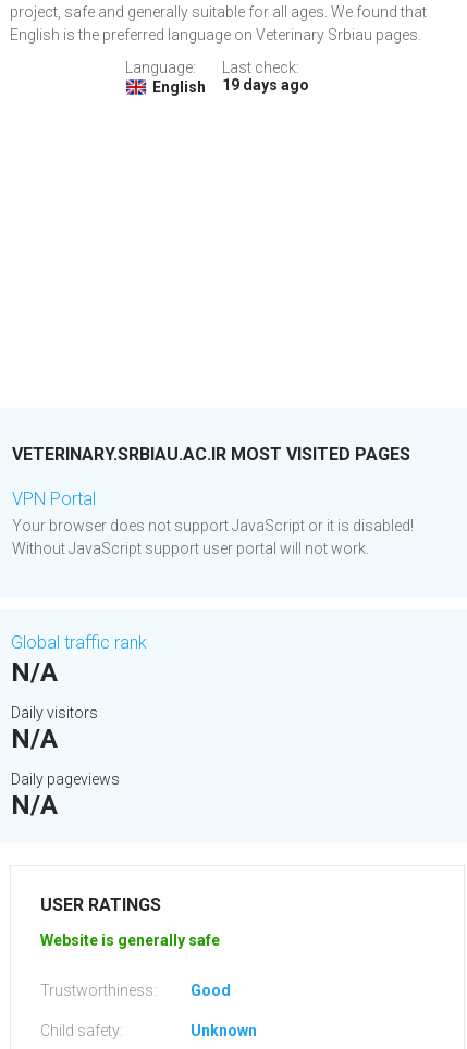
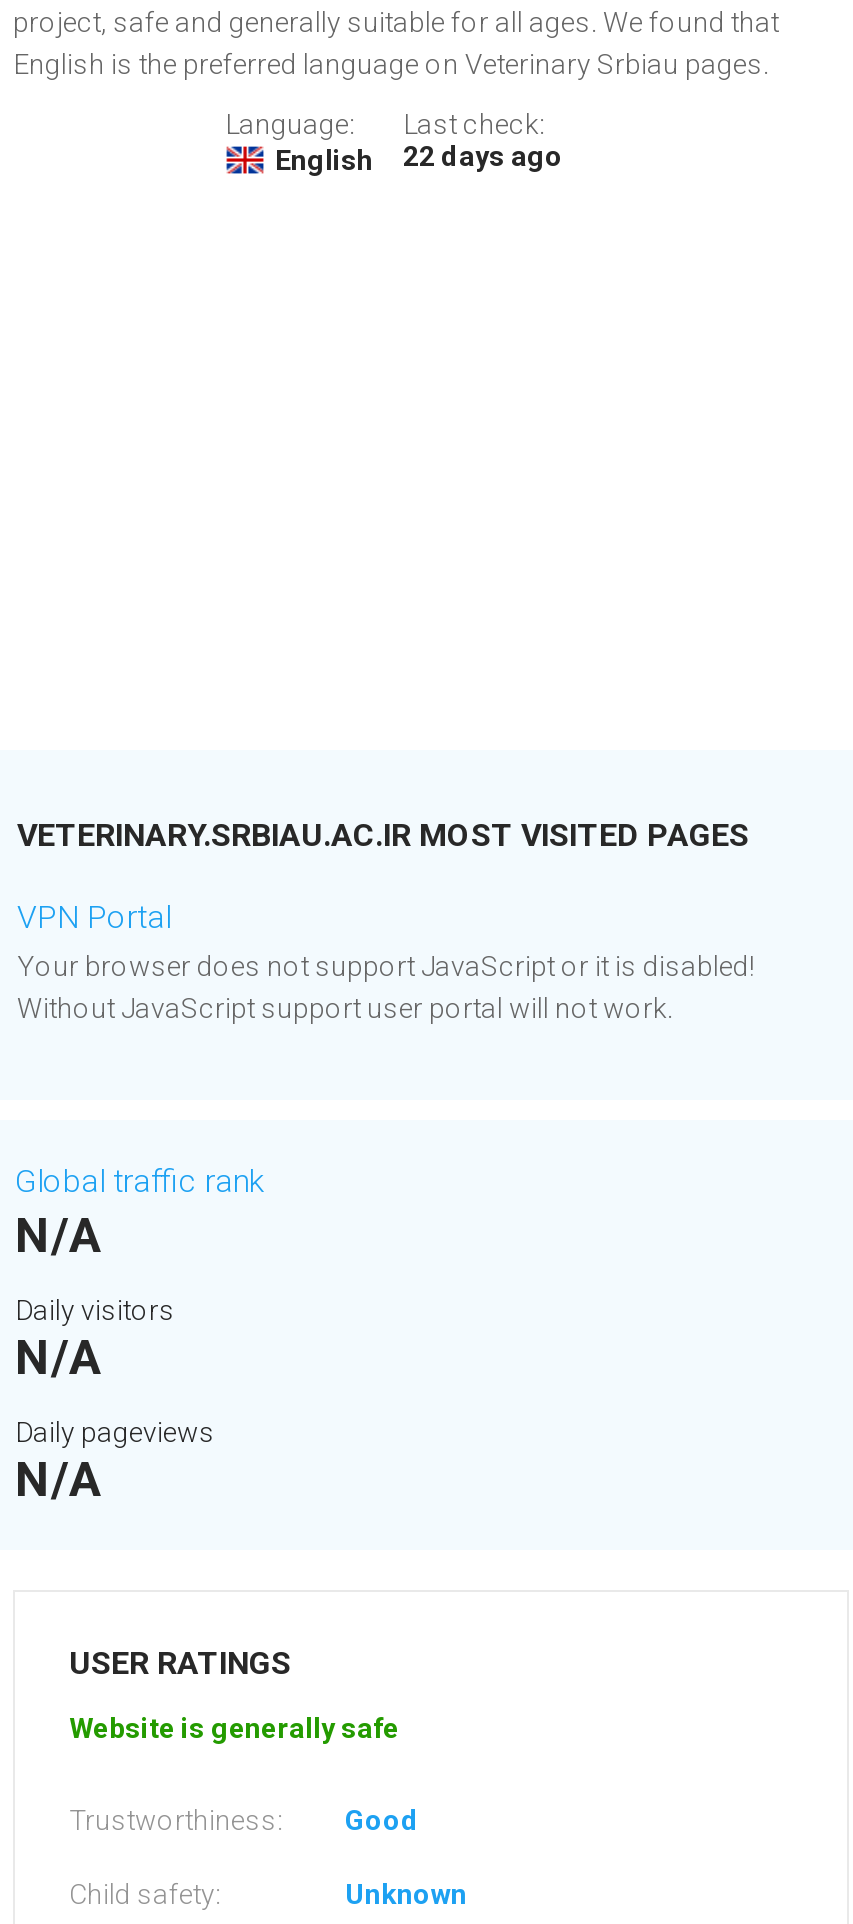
[152,76,309,96] English 19 days ago -> [275,140,563,176] English 22 days ago

